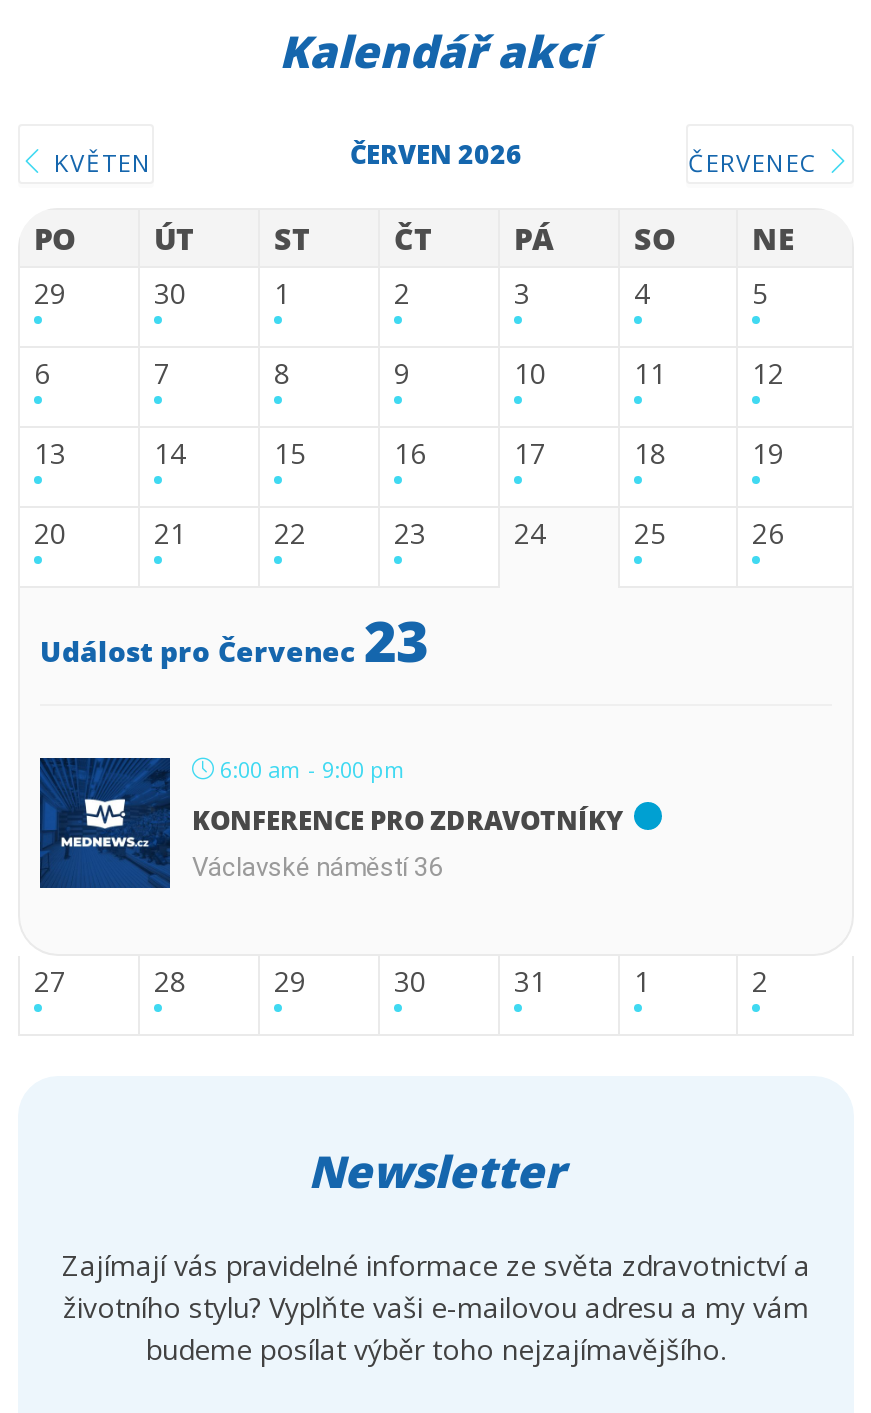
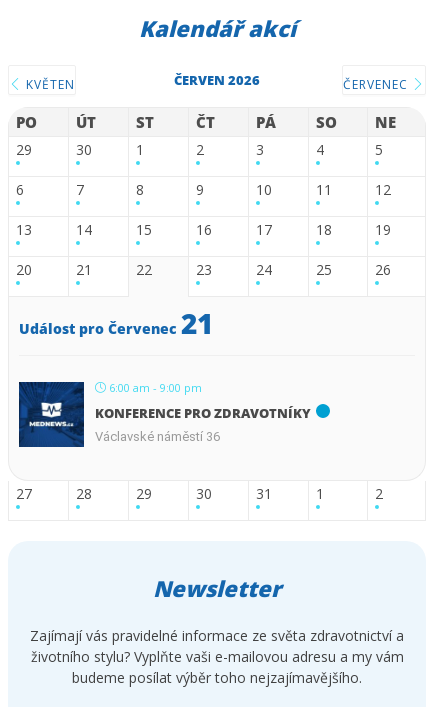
[40,602,428,678] Událost pro Červenec 23 -> [19,304,213,342] Událost pro Červenec 21

